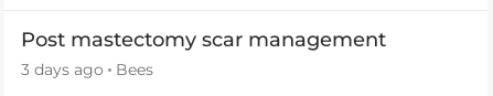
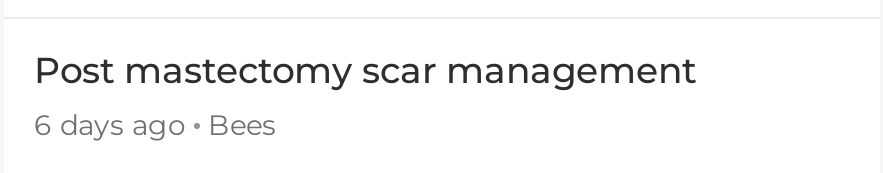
[21,60,153,79] 3 days ago Bees -> [34,107,276,143] 6 days ago Bees

